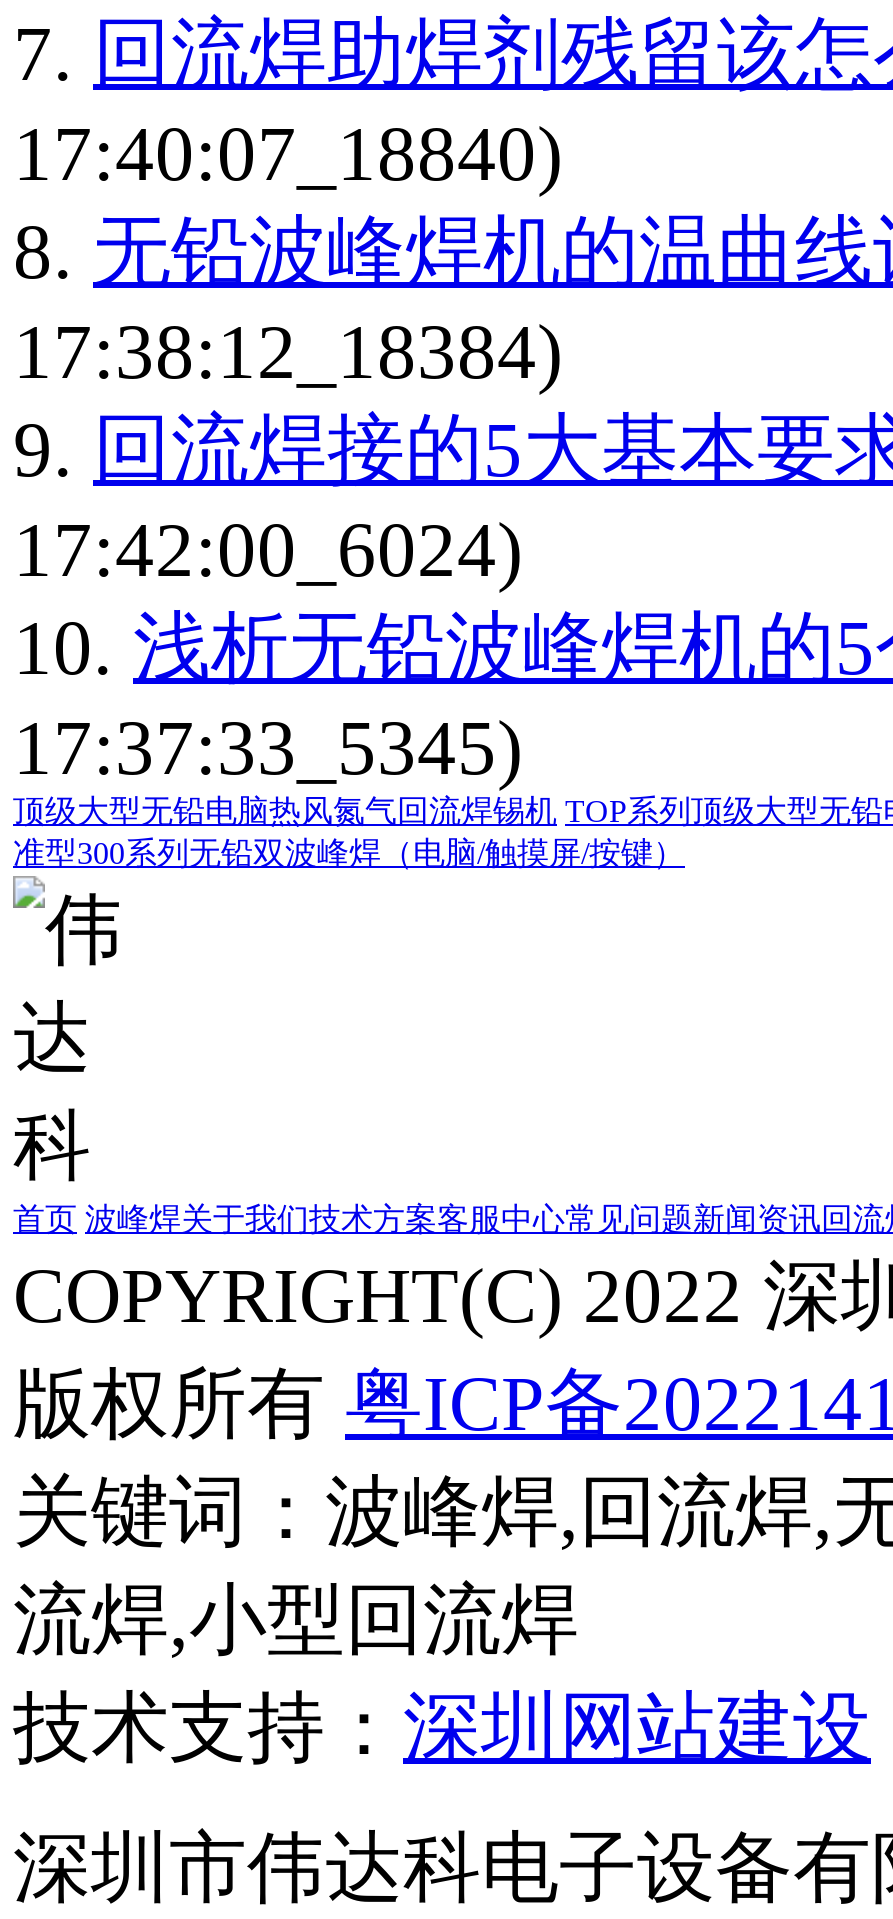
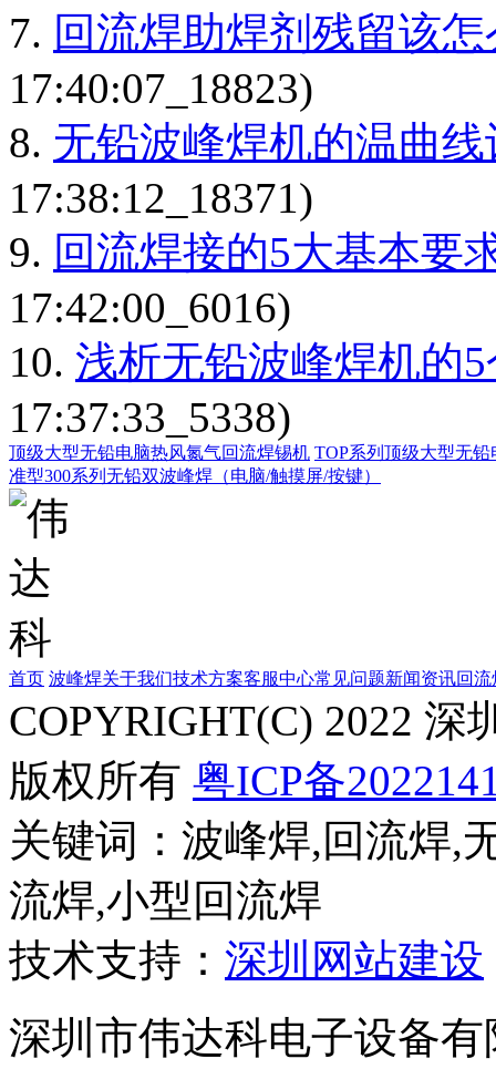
[13,110,563,196] 17:40:07_18840) -> [9,64,313,112] 17:40:07_18823)
[13,308,563,394] 17:38:12_18384) -> [9,174,313,221] 17:38:12_18371)
[13,506,523,592] 17:42:00_6024) -> [9,283,291,331] 17:42:00_6016)
[13,704,523,790] 17:37:33_5345) -> [9,393,291,441] 17:37:33_5338)

